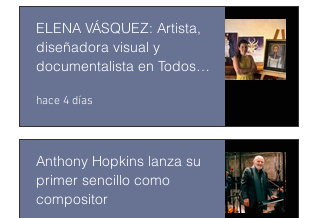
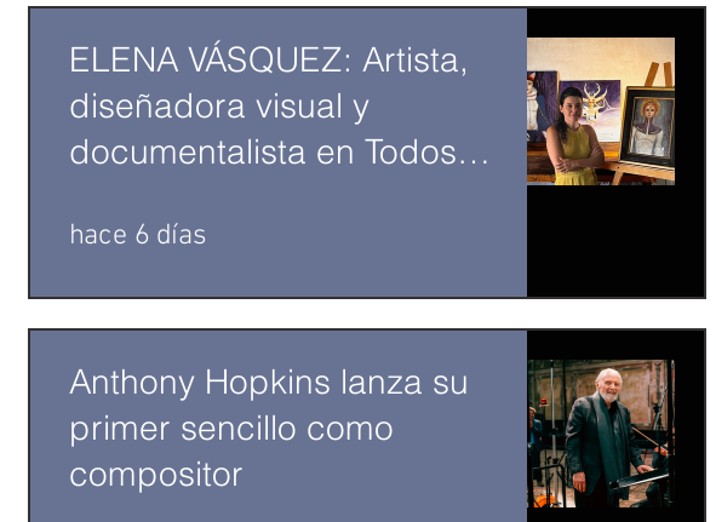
[36,94,93,108] hace 4 días -> [69,219,207,253] hace 6 días

